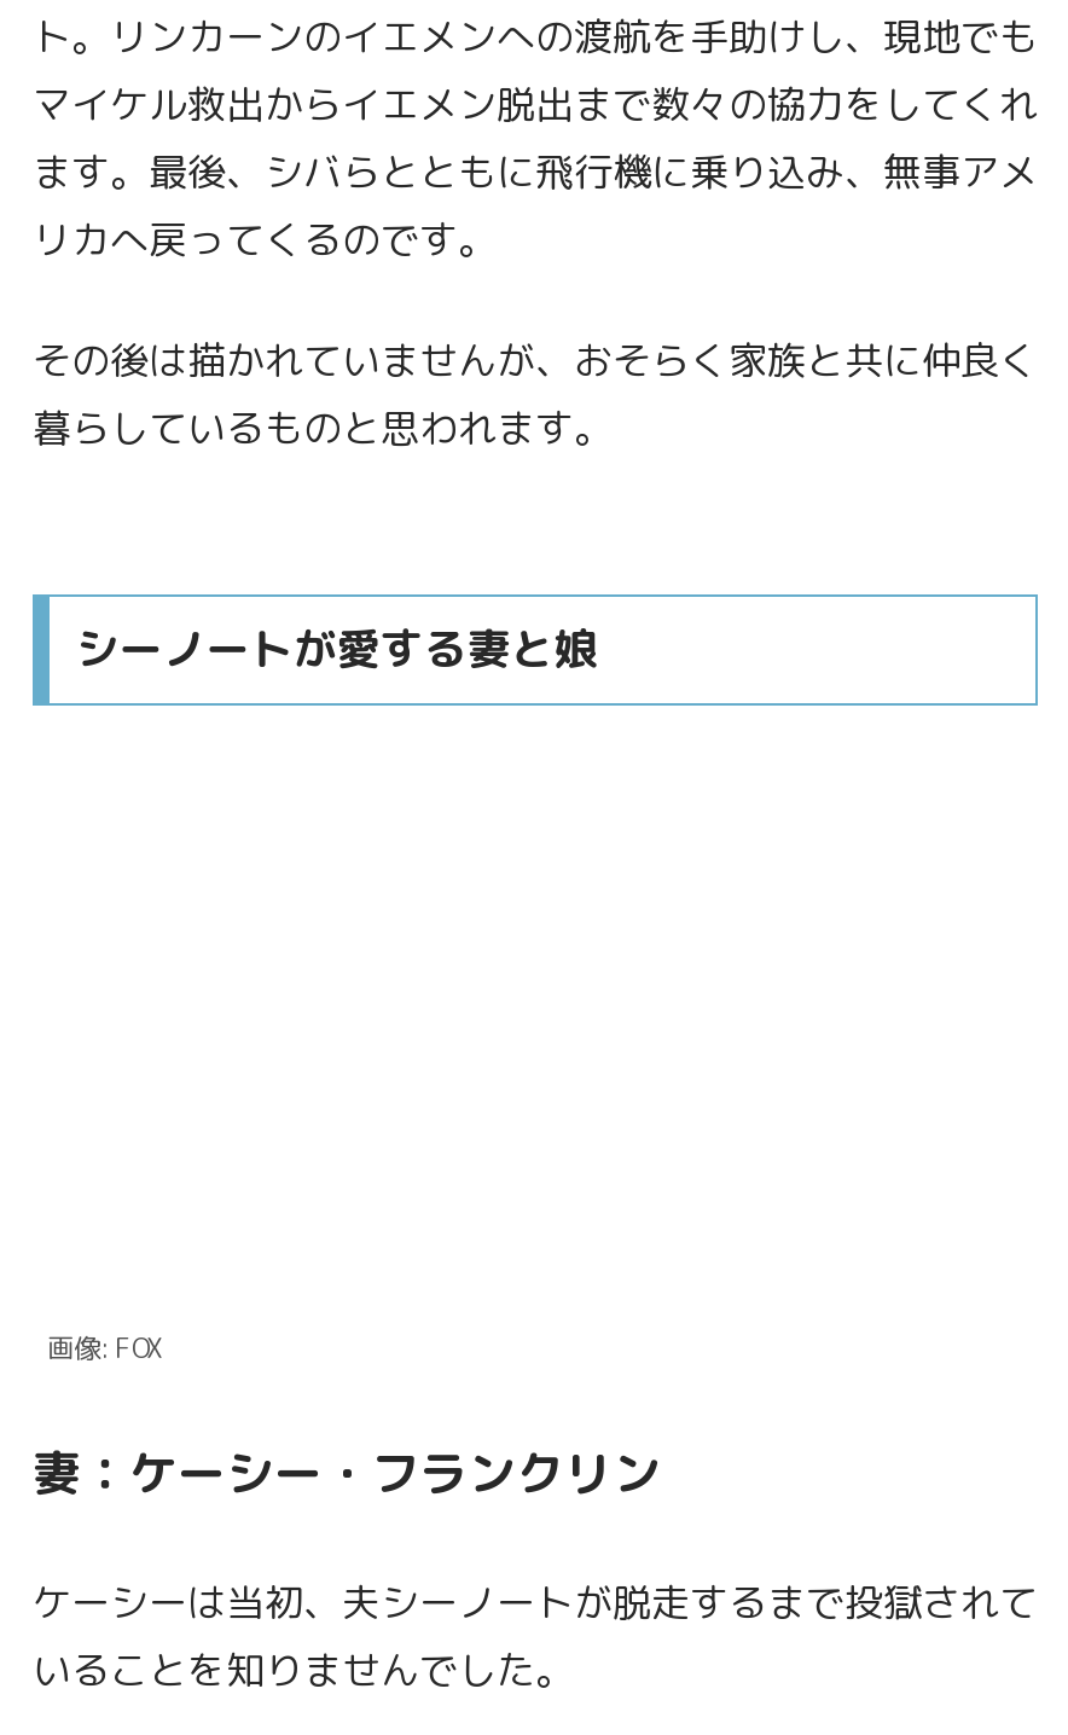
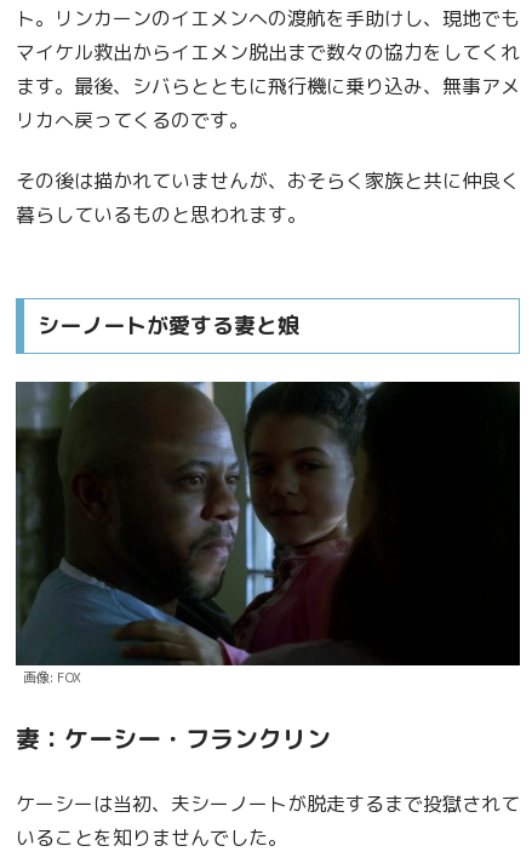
none -> [15,381,521,667] [image]

